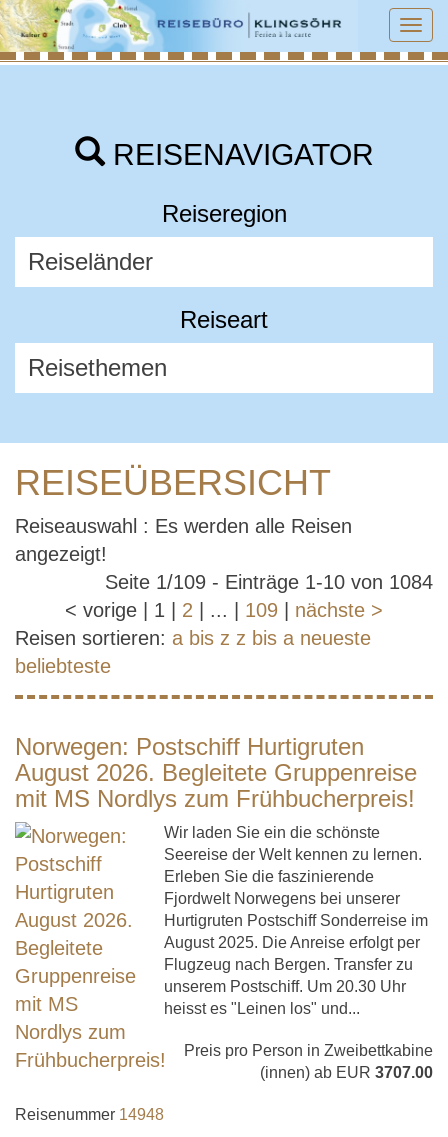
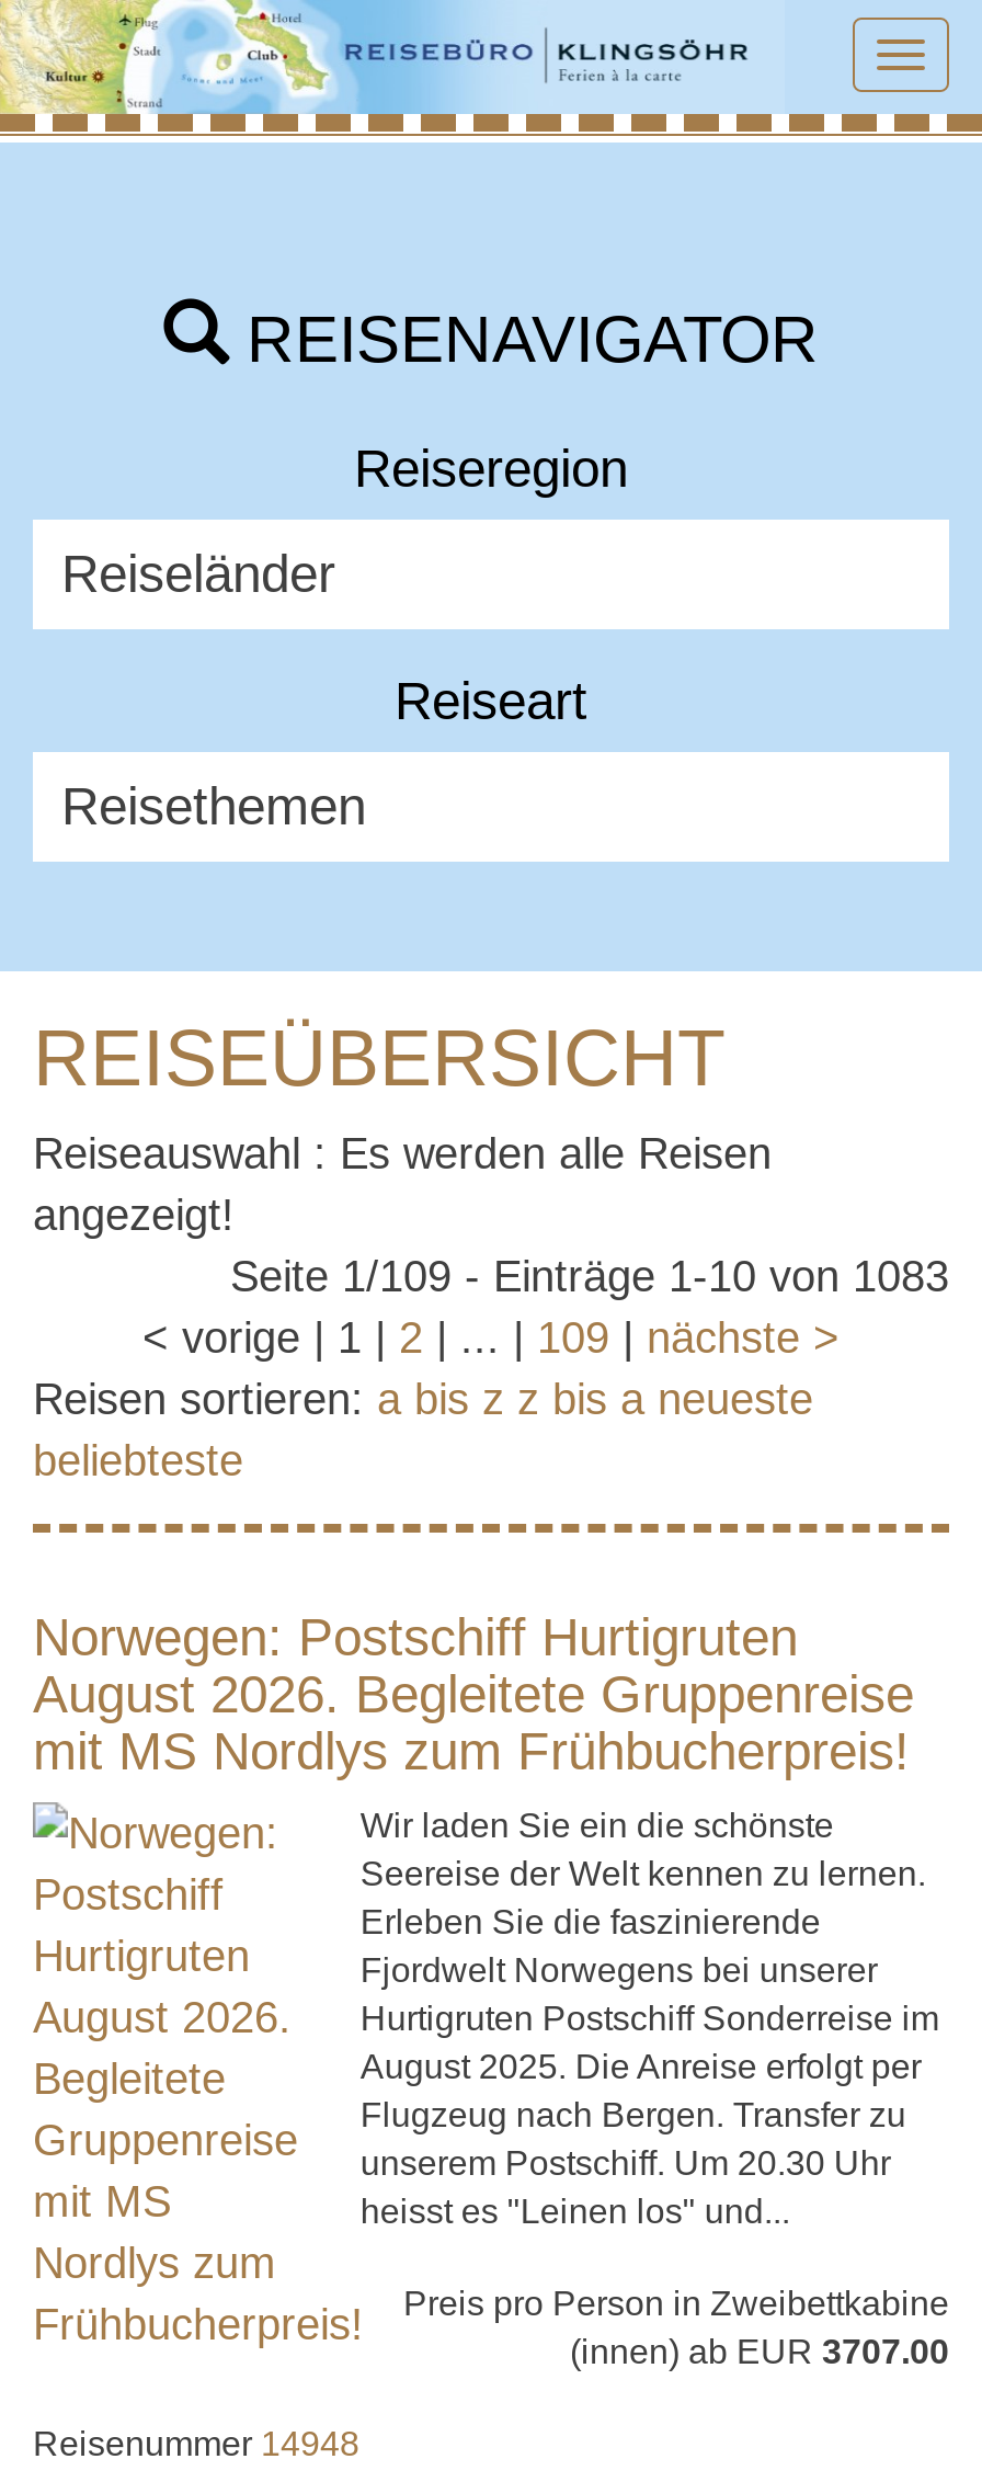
[105,571,433,593] Seite 1/109 - Einträge 1-10 von 1084 -> [230,1252,949,1300] Seite 1/109 - Einträge 1-10 von 1083

